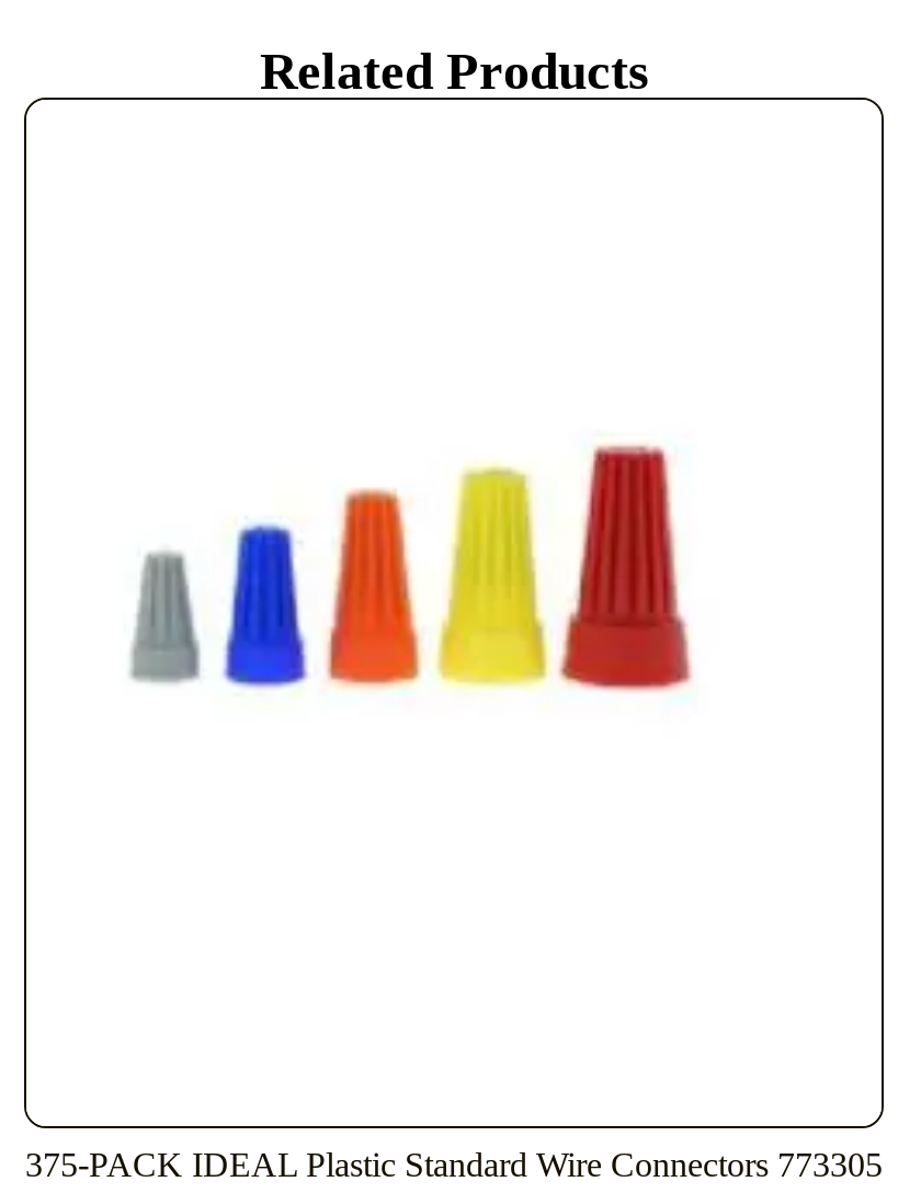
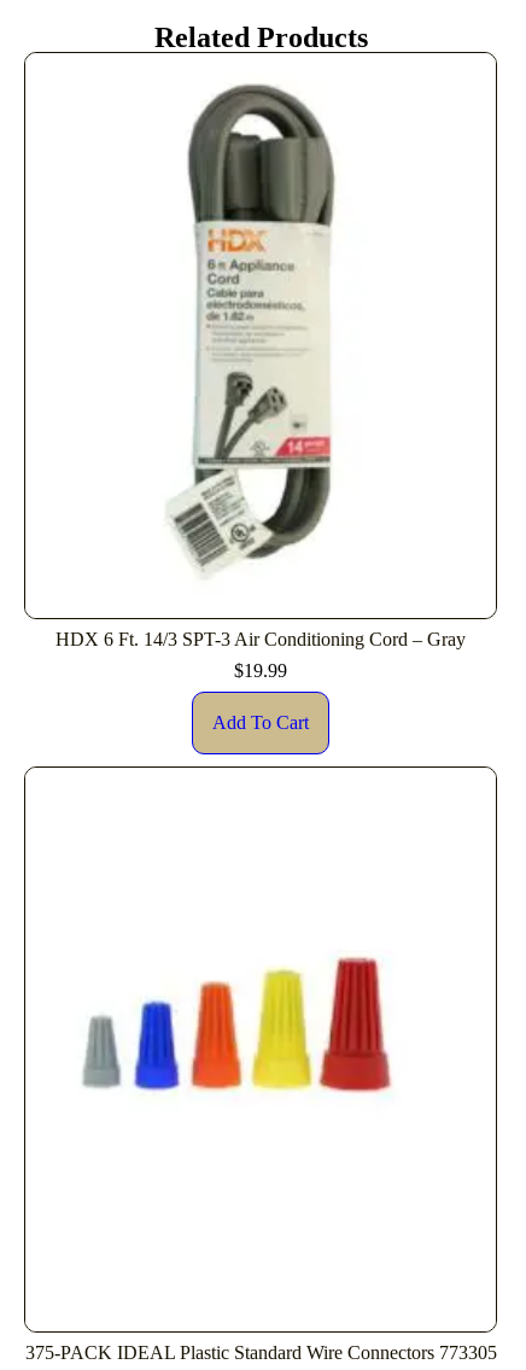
none -> [55,629,466,732] HDX 6 Ft. 14/3 SPT-3 Air Conditioning Cord – Gray | $19.99 | Add To Cart
none -> [168,83,337,573] [image]

